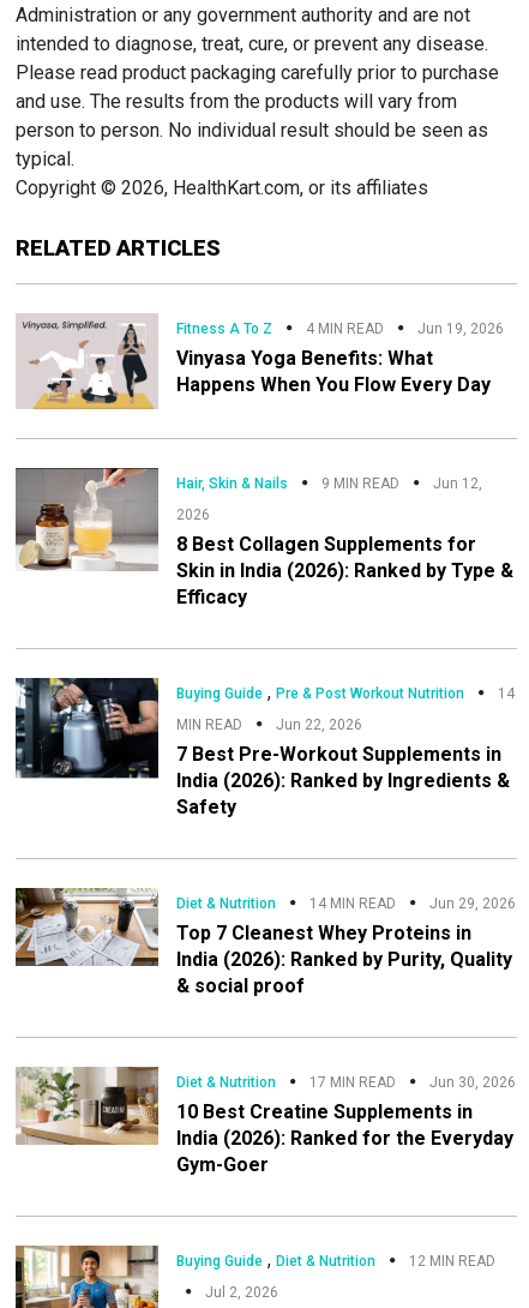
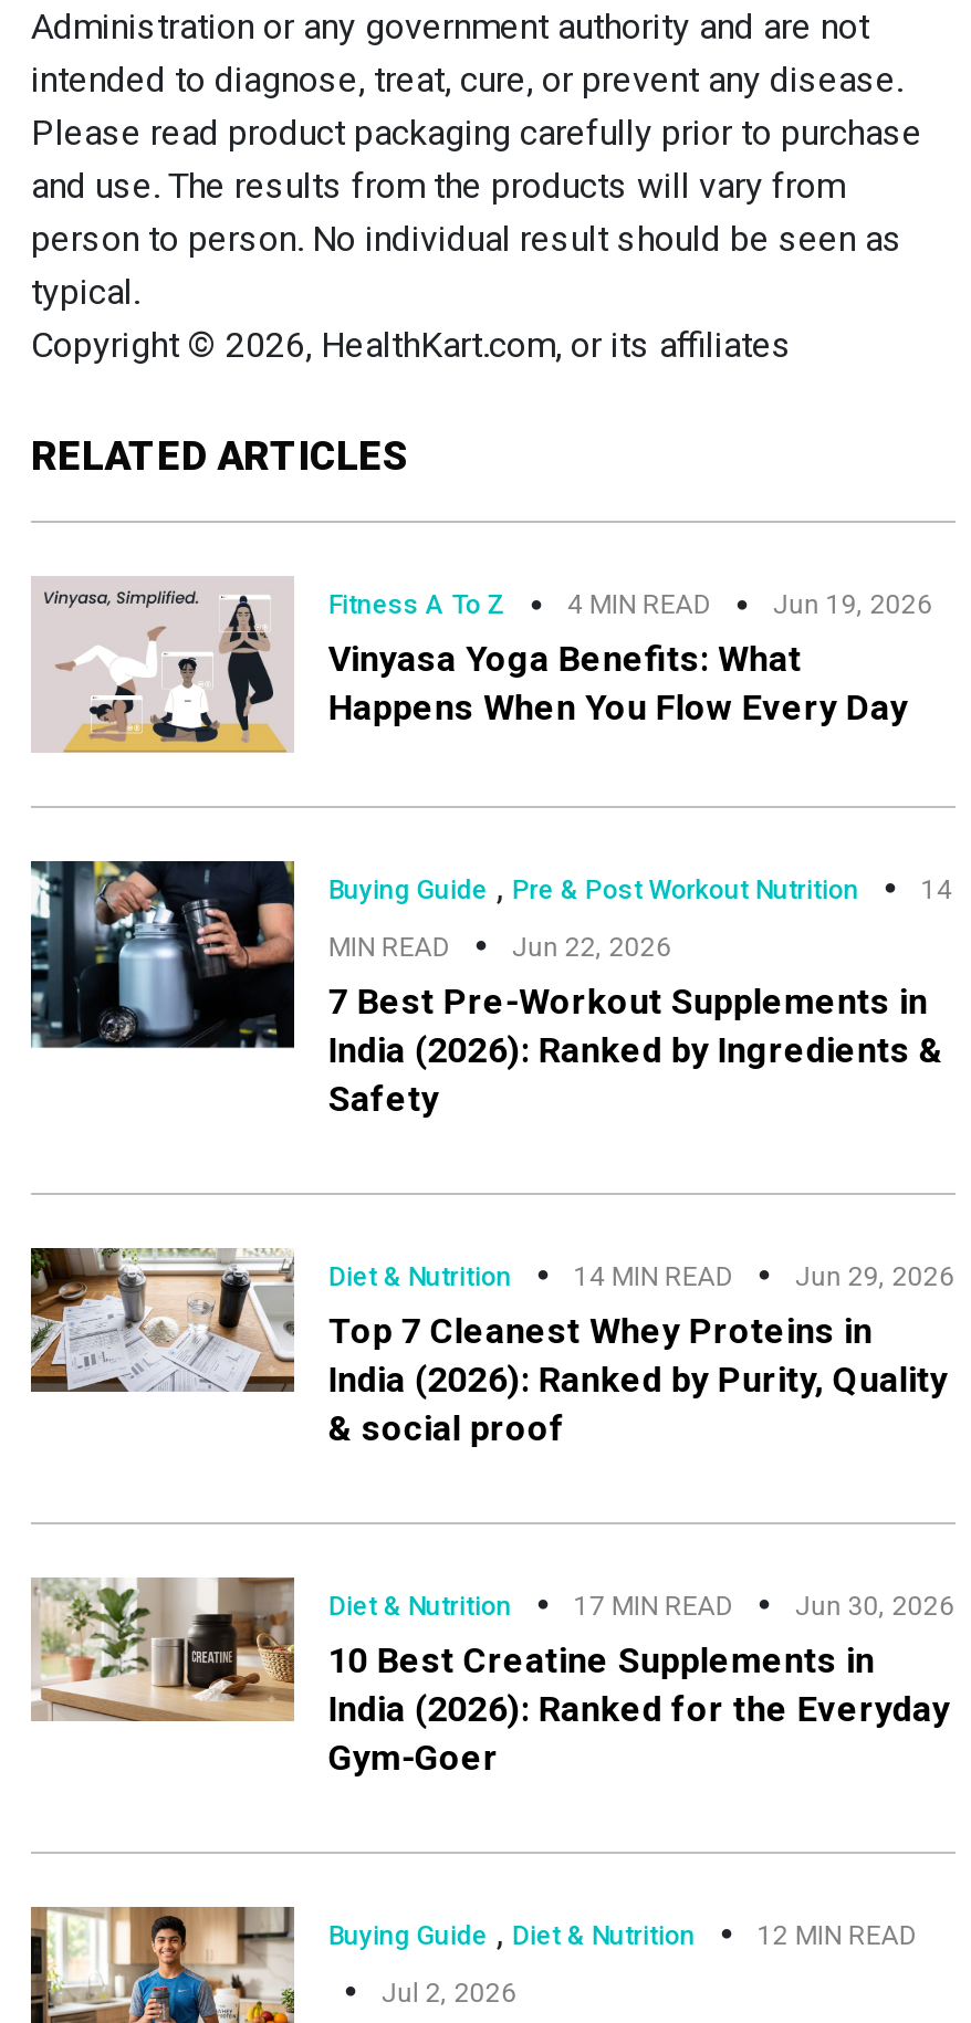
[14,468,514,608] [image] | Hair, Skin & Nails | 9 MIN READ | Jun 12, | 2026 | 8 Best Collagen Supplements for | Skin in India (2026): Ranked by Type & | Efficacy -> none

